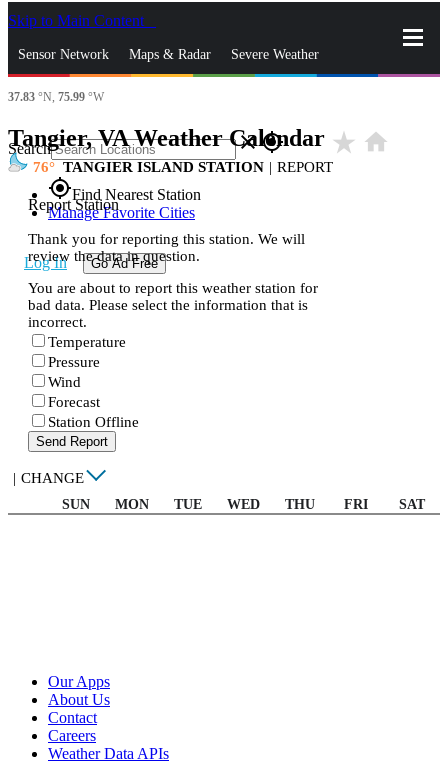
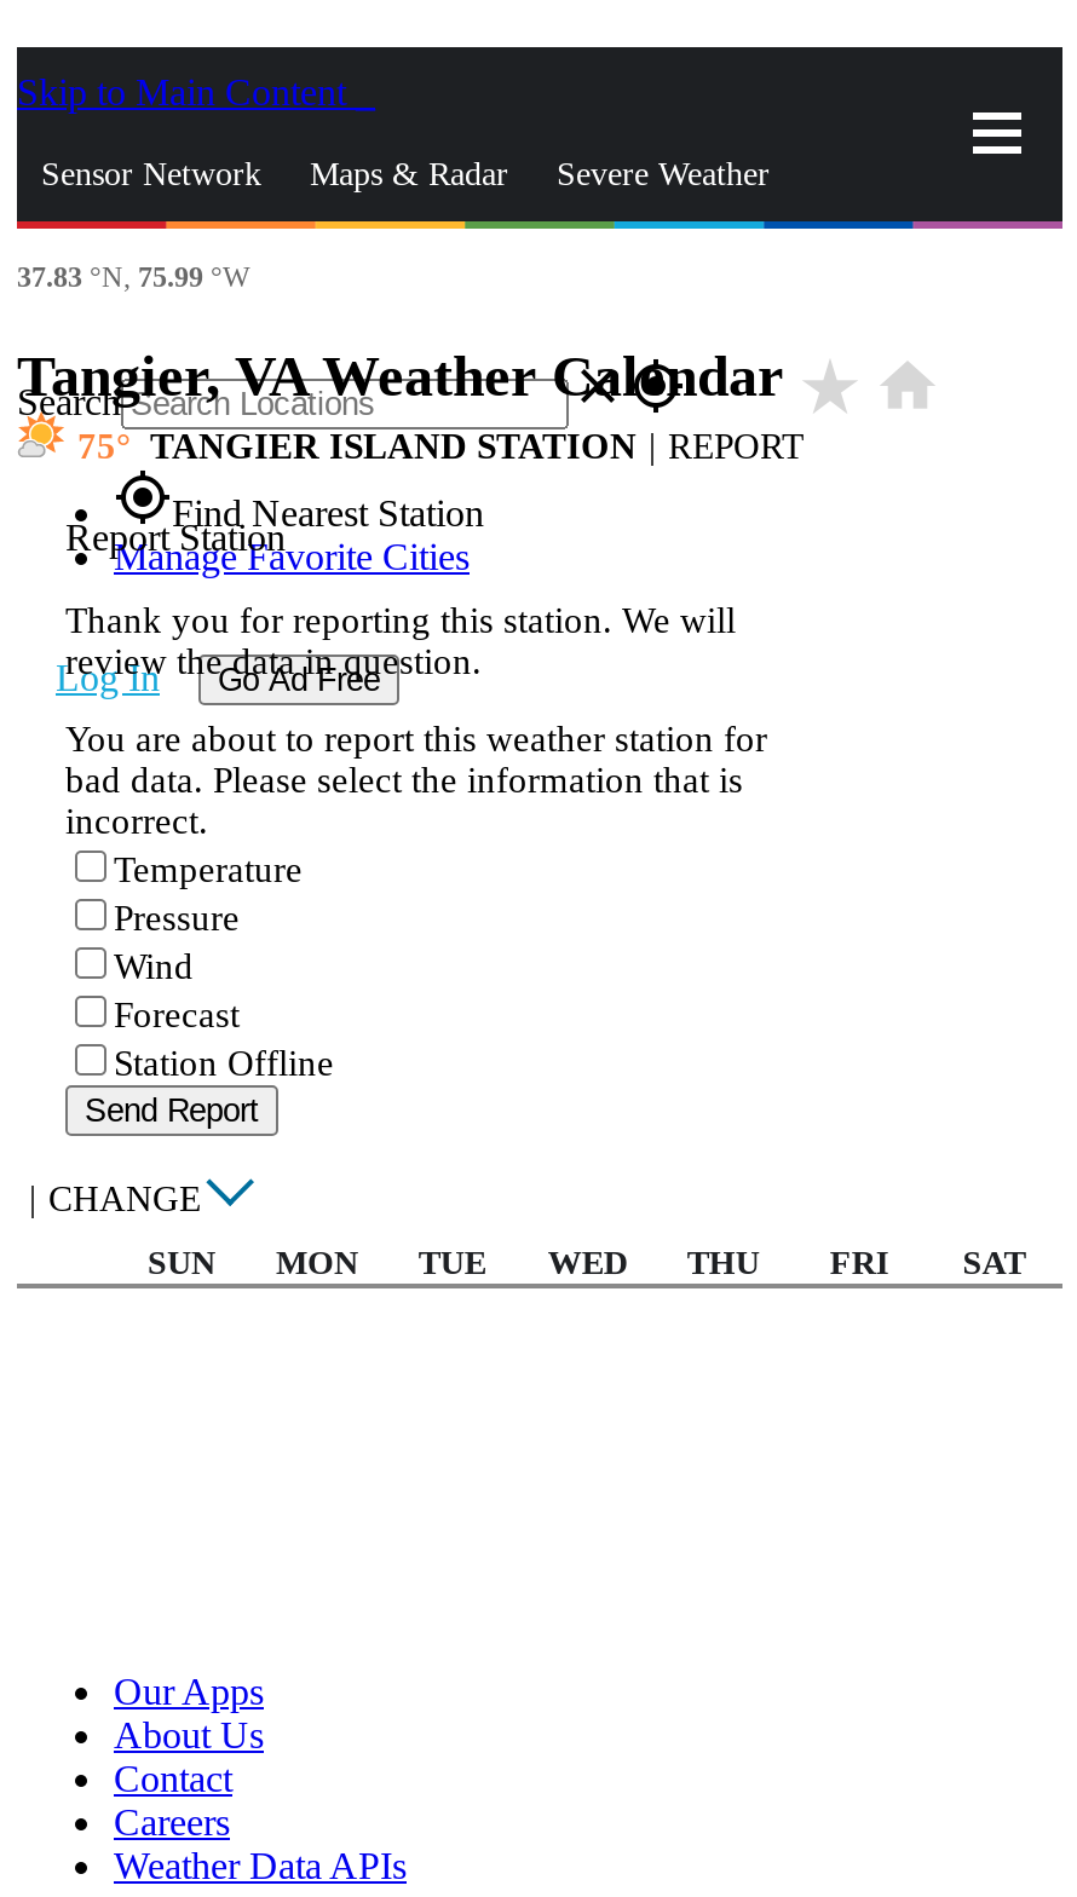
[33,159,49,175] 76 -> [77,427,116,466] 75

